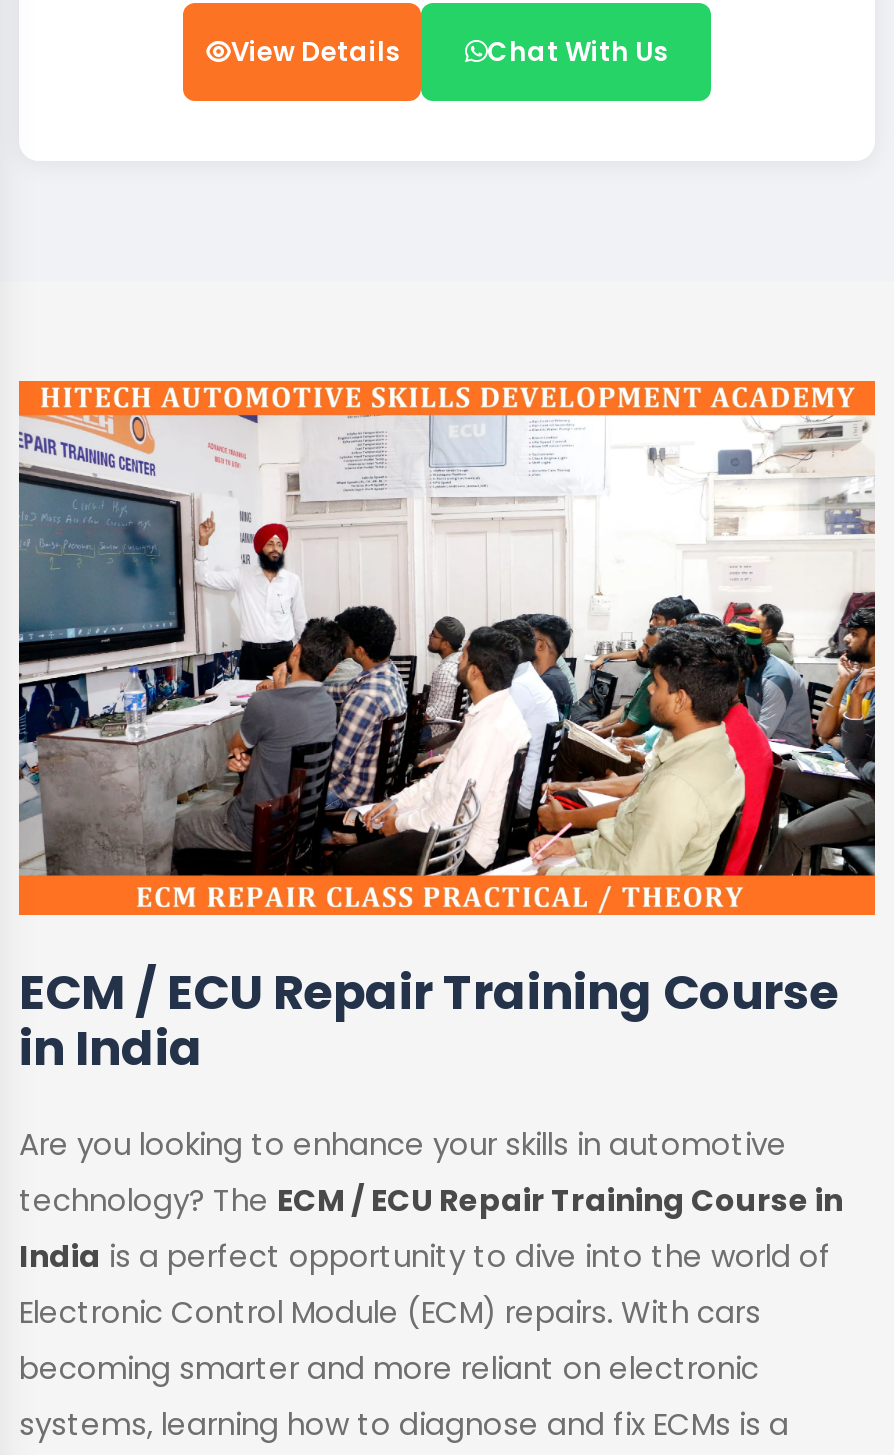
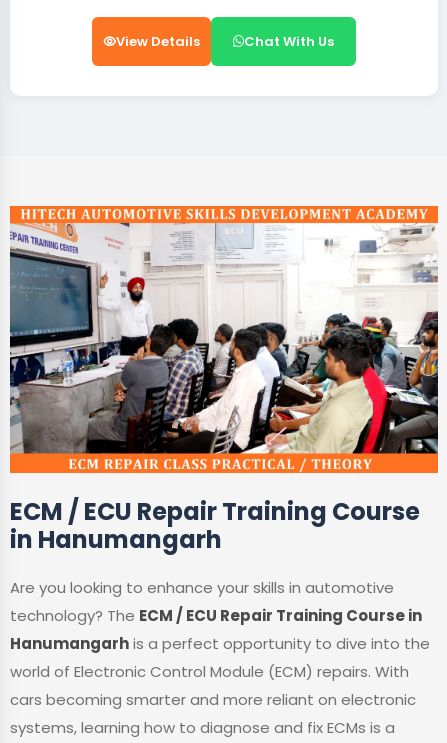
[19,1016,203,1082] in India -> [10,523,222,556] in Hanumangarh
[19,1236,831,1390] India is a perfect opportunity to dive into the world of | Electronic Control Module (ECM) repairs. With cars | becoming smarter and more reliant on electronic -> [10,633,430,710] Hanumangarh is a perfect opportunity to dive into the | world of Electronic Control Module (ECM) repairs. With | cars becoming smarter and more reliant on electronic

